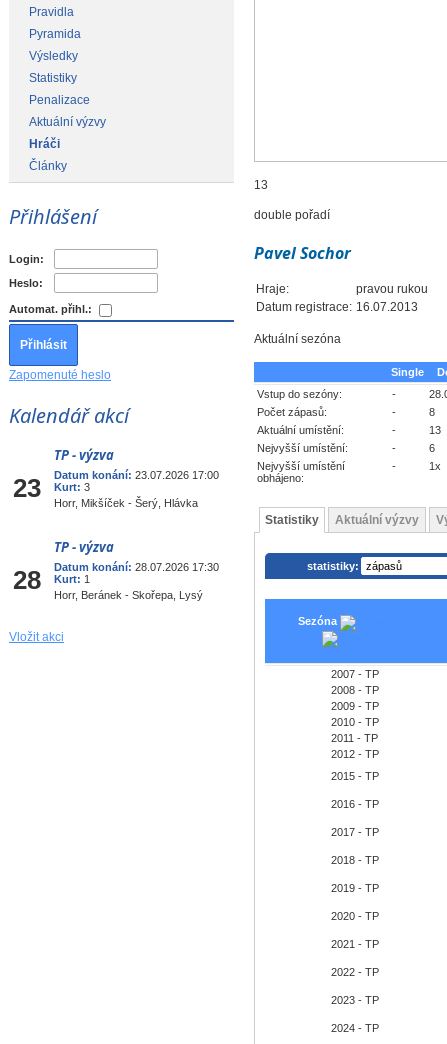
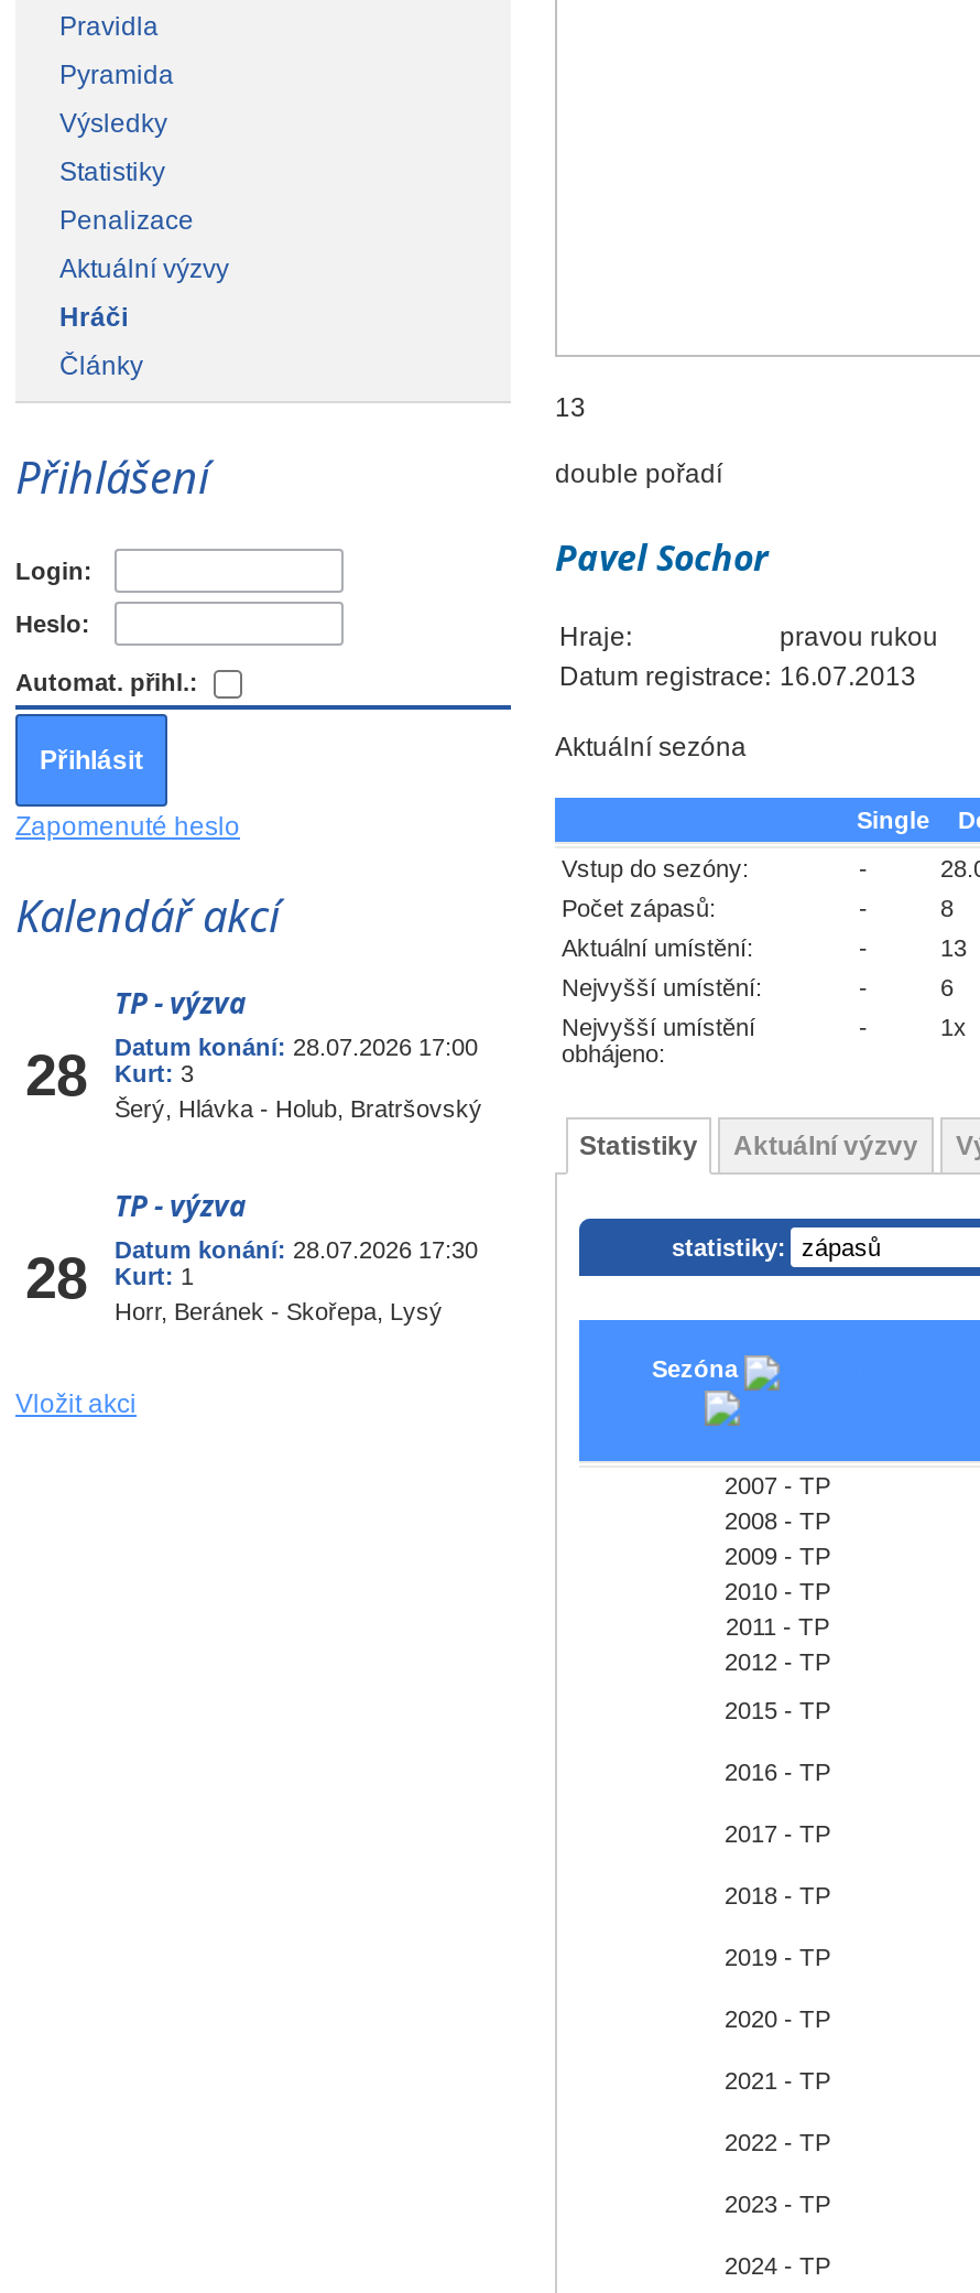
[13,473,41,503] 23 -> [25,1042,87,1108] 28
[54,469,219,481] Datum konání: 23.07.2026 17:00 -> [115,1034,478,1060] Datum konání: 28.07.2026 17:00
[54,497,198,509] Horr, Mikšíček - Šerý, Hlávka -> [115,1095,482,1122] Šerý, Hlávka - Holub, Bratršovský

